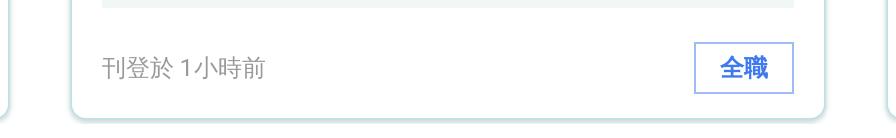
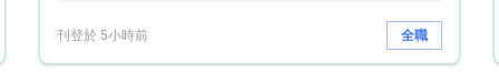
[102,53,266,81] 刊登於 1小時前 -> [57,27,148,43] 刊登於 5小時前

